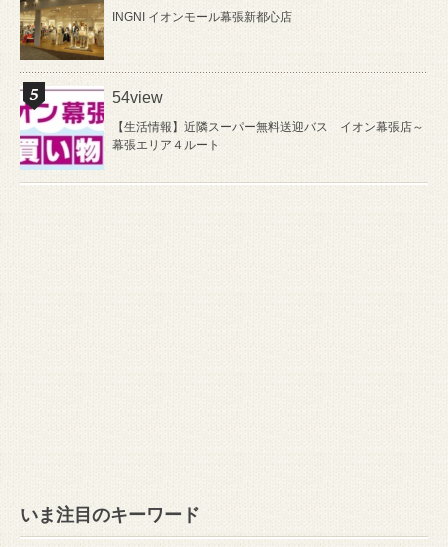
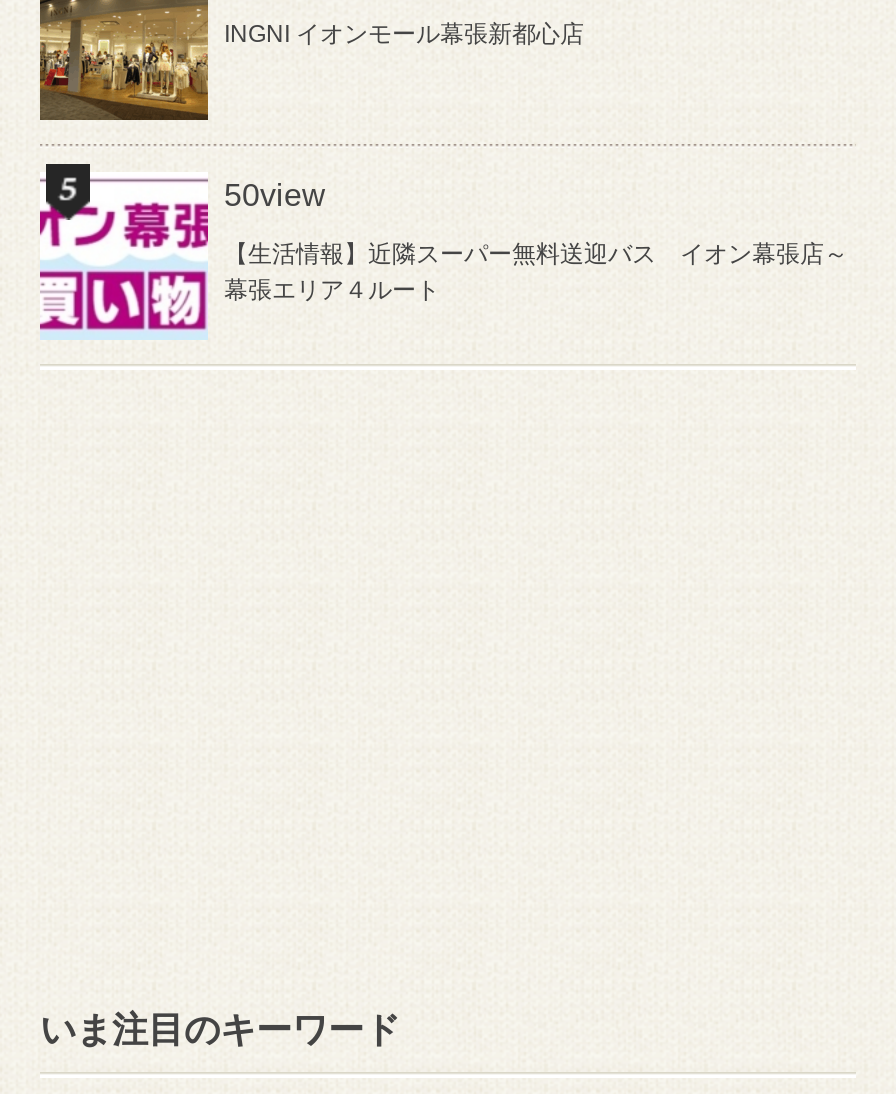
[112,89,163,106] 54view -> [224,178,326,212] 50view

